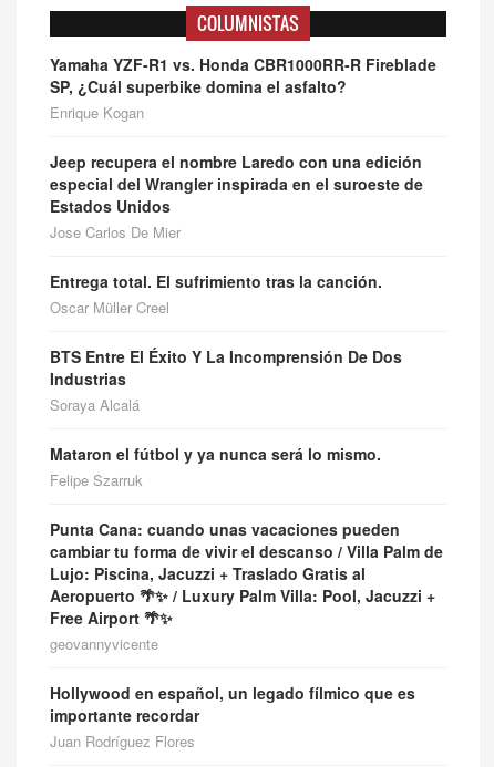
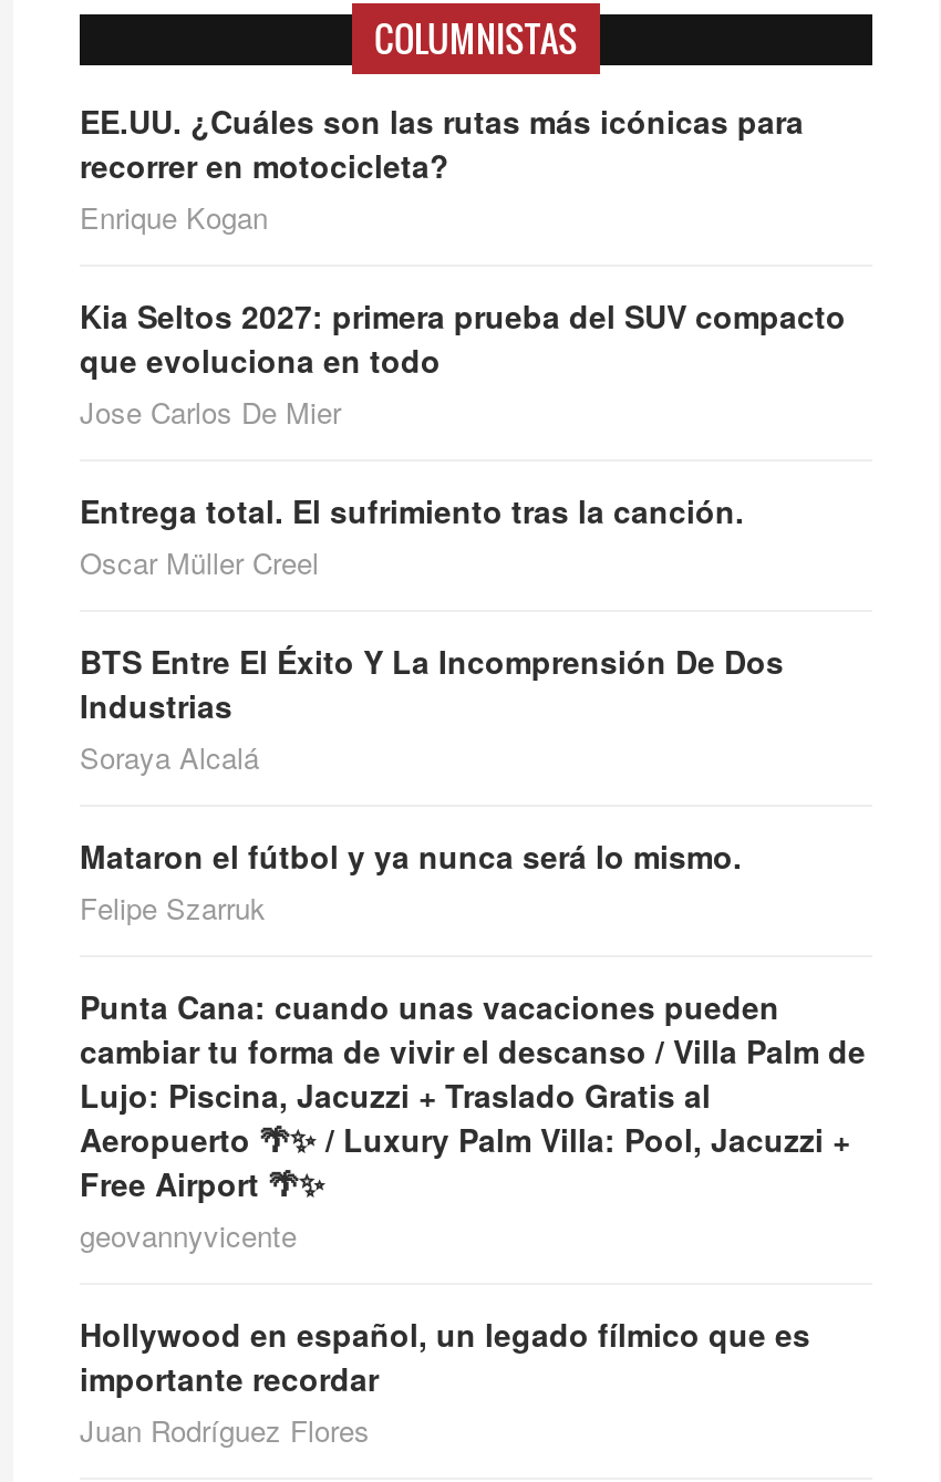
[50,53,436,97] Yamaha YZF-R1 vs. Honda CBR1000RR-R Fireblade | SP, ¿Cuál superbike domina el asfalto? -> [80,97,804,186] EE.UU. ¿Cuáles son las rutas más icónicas para | recorrer en motocicleta?
[50,150,423,216] Jeep recupera el nombre Laredo con una edición | especial del Wrangler inspirada en el suroeste de | Estados Unidos -> [80,292,846,381] Kia Seltos 2027: primera prueba del SUV compacto | que evoluciona en todo

